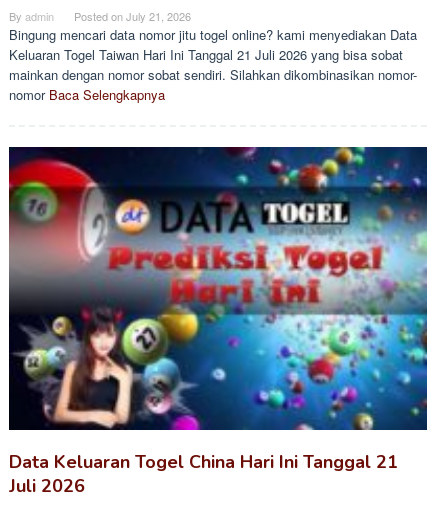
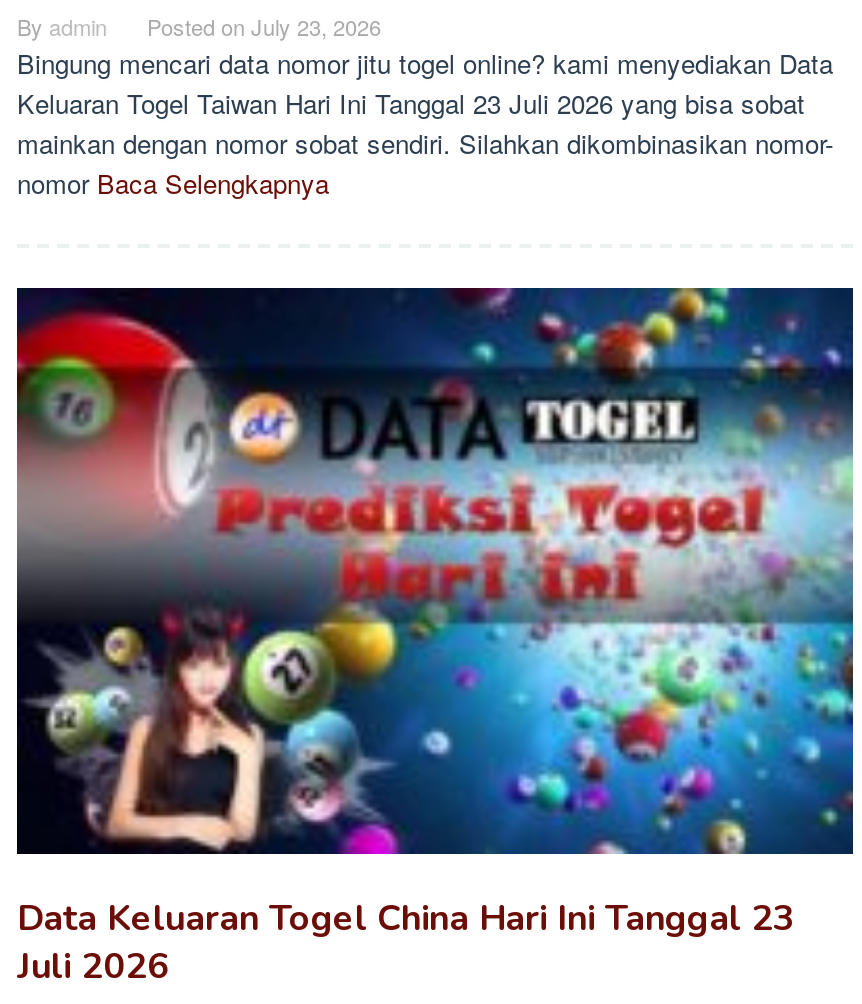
[74,8,191,24] Posted on July 21, 2026 -> [147,11,381,43] Posted on July 23, 2026
[9,45,403,64] Keluaran Togel Taiwan Hari Ini Tanggal 21 Juli 2026 yang bisa sobat -> [17,85,805,123] Keluaran Togel Taiwan Hari Ini Tanggal 23 Juli 2026 yang bisa sobat
[9,449,398,473] Data Keluaran Togel China Hari Ini Tanggal 21 -> [17,893,795,941] Data Keluaran Togel China Hari Ini Tanggal 23

